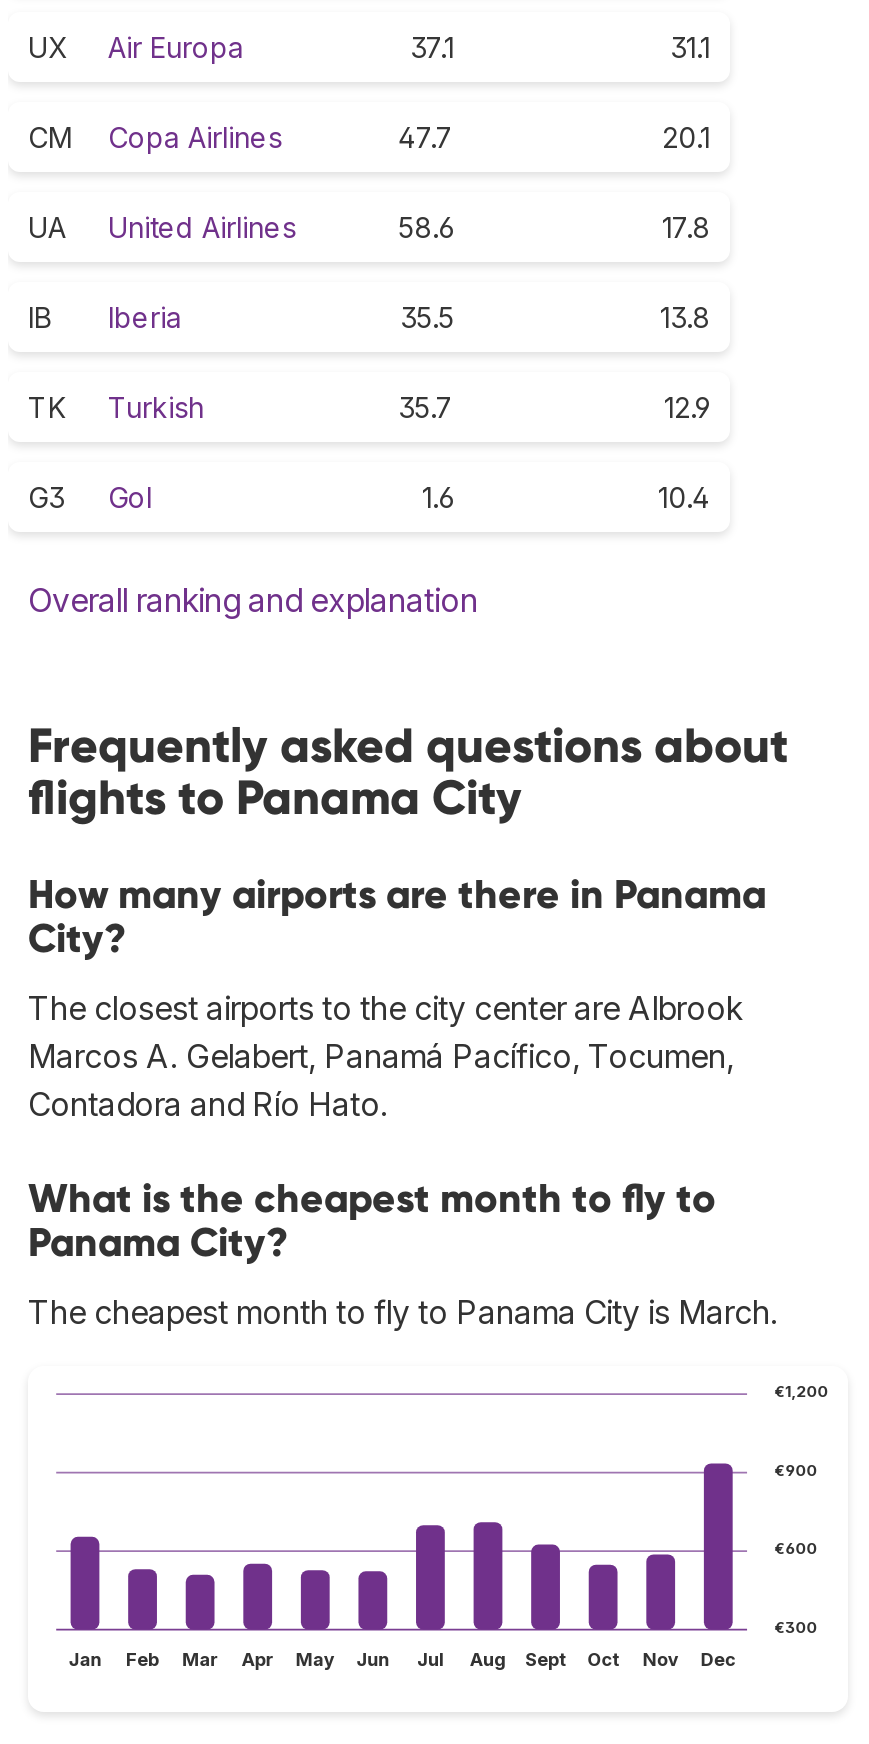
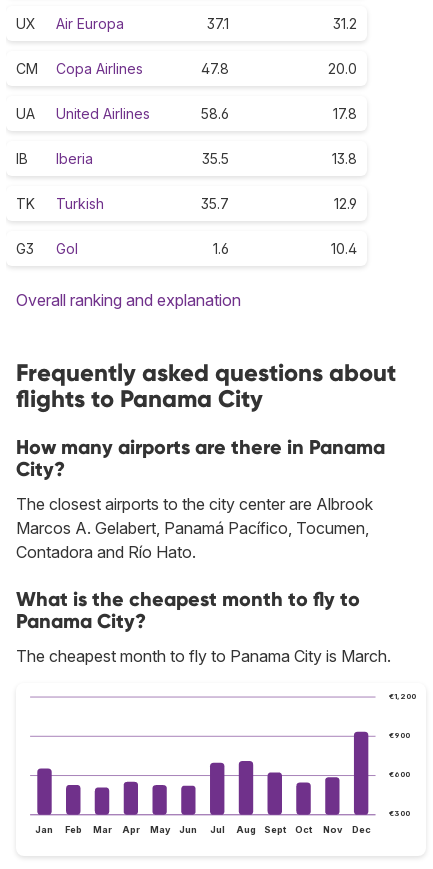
[670,29,710,63] 31.1 -> [333,15,357,32] 31.2
[398,119,454,153] 47.7 -> [201,60,229,77] 47.8
[662,119,710,153] 20.1 -> [328,60,357,77] 20.0

